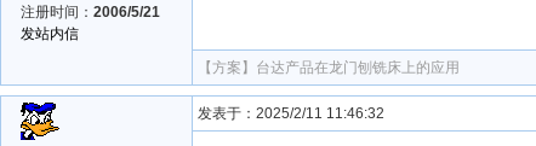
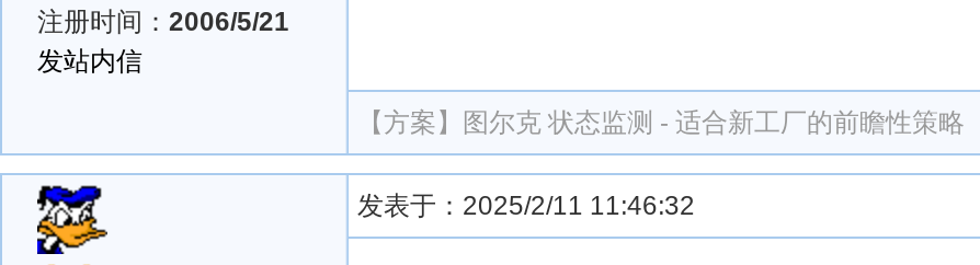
[198,59,460,76] 【方案】台达产品在龙门刨铣床上的应用 -> [357,107,965,138] 【方案】图尔克 状态监测 - 适合新工厂的前瞻性策略

